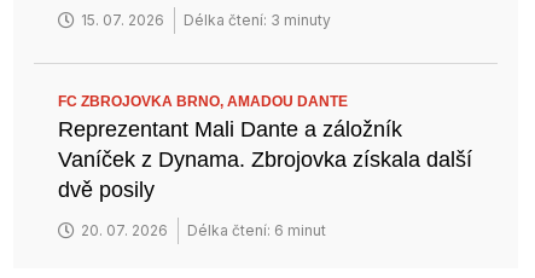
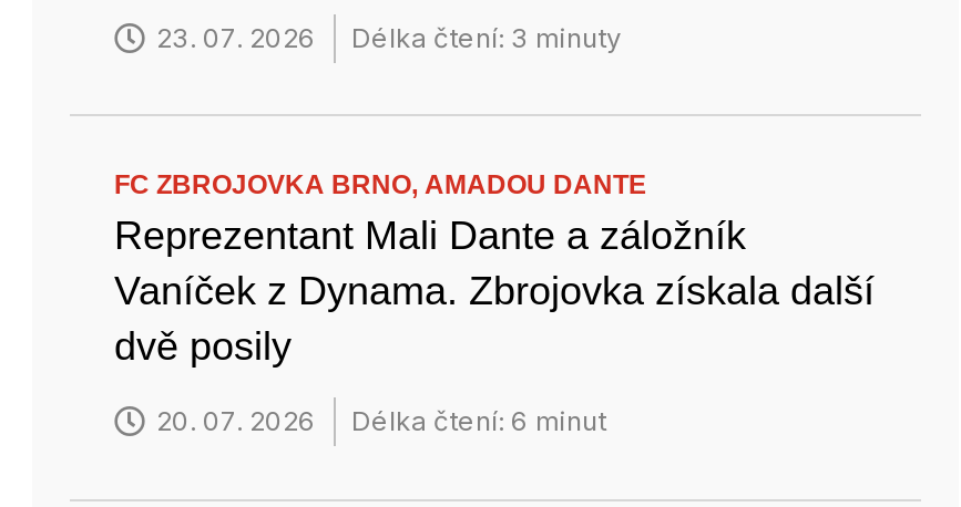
[81,11,331,29] 15. 07. 2026 Délka čtení: 3 minuty -> [156,20,622,53] 23. 07. 2026 Délka čtení: 3 minuty

